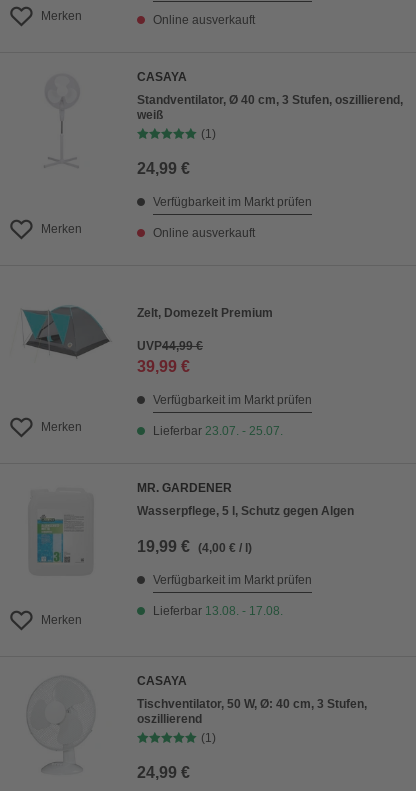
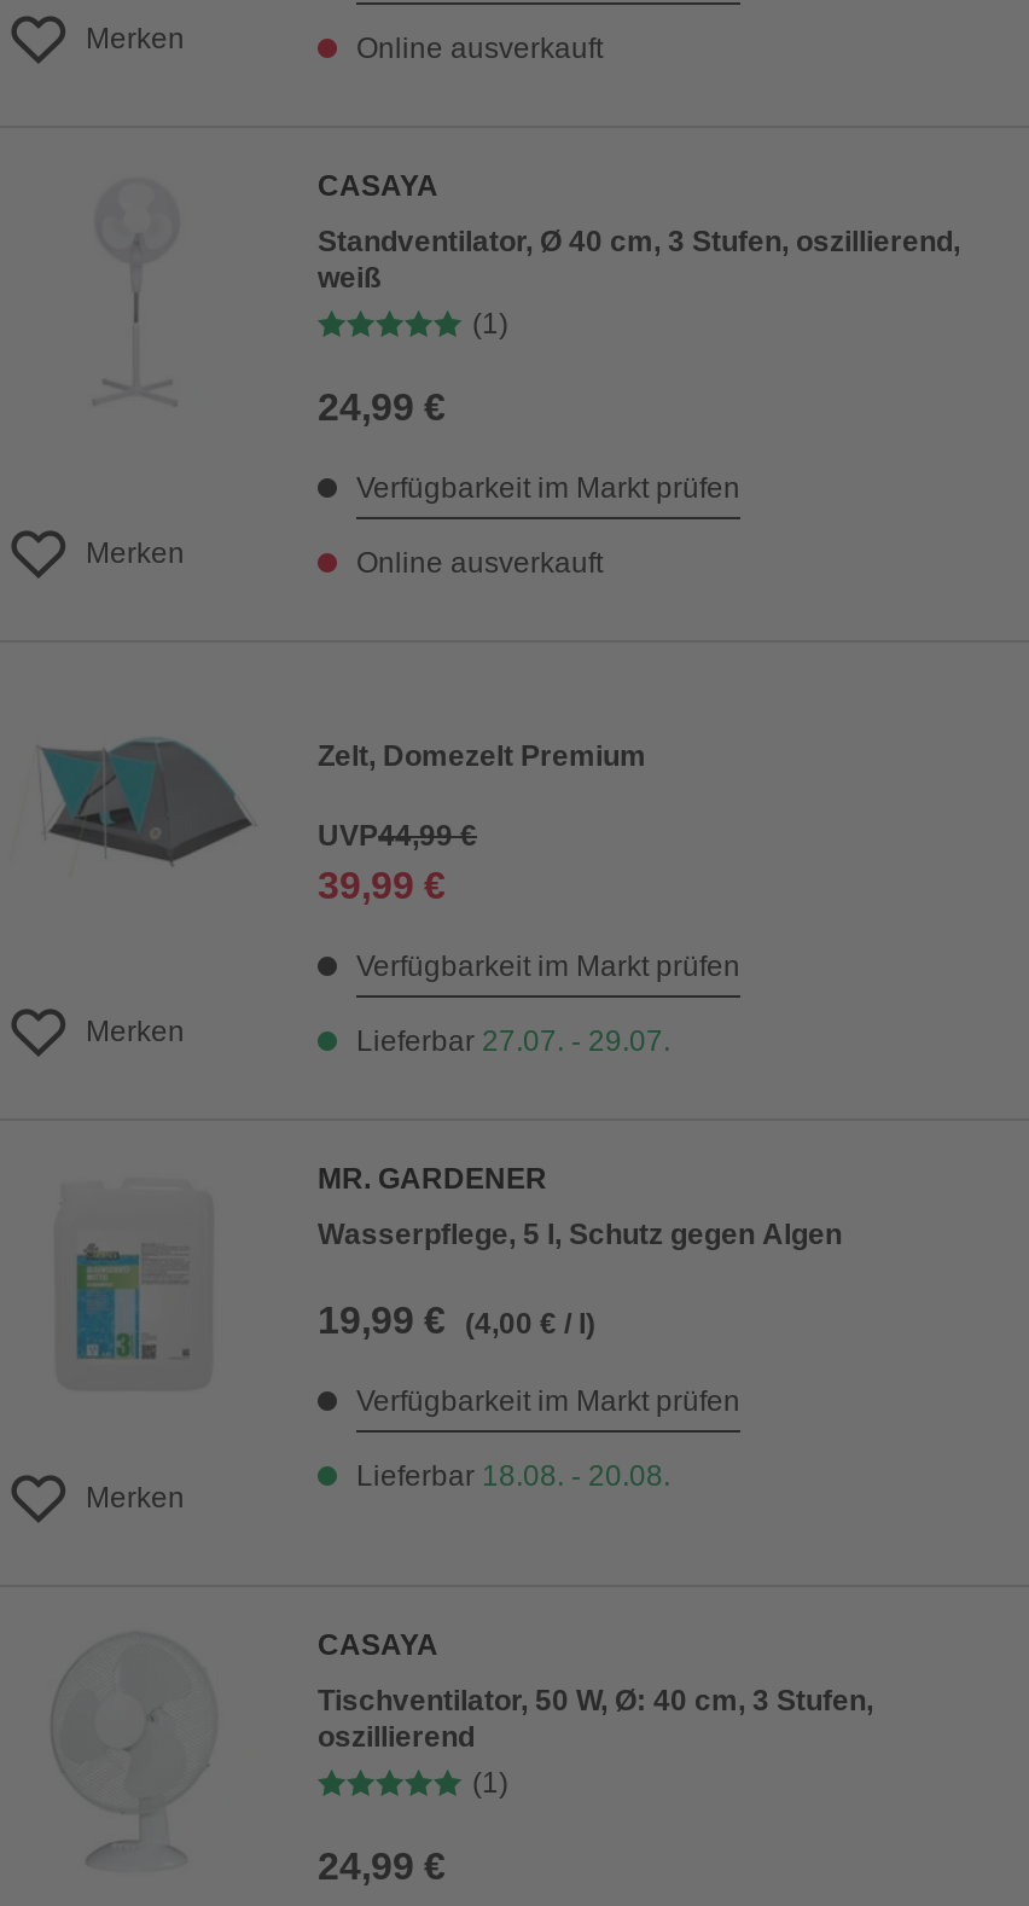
[153,424,283,438] Lieferbar 23.07. - 25.07. -> [356,1025,670,1059] Lieferbar 27.07. - 29.07.
[153,604,283,618] Lieferbar 13.08. - 17.08. -> [356,1460,670,1494] Lieferbar 18.08. - 20.08.

